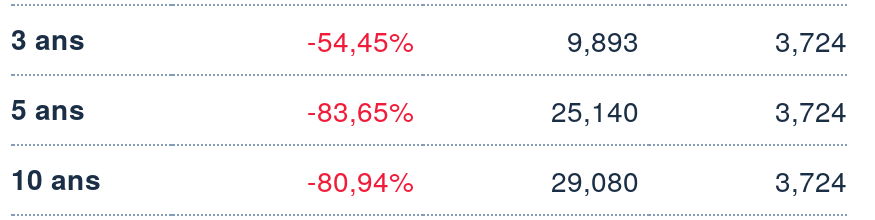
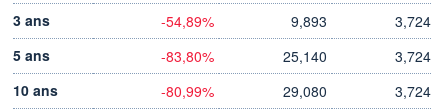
[307,20,413,60] -54,45% -> [161,11,214,31] -54,89%
[307,90,413,130] -83,65% -> [161,46,214,66] -83,80%
[307,160,413,200] -80,94% -> [161,81,214,101] -80,99%

